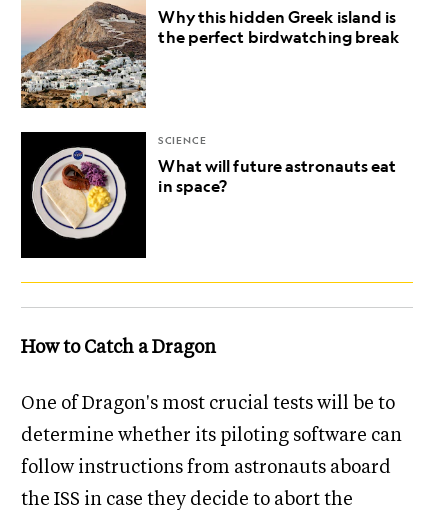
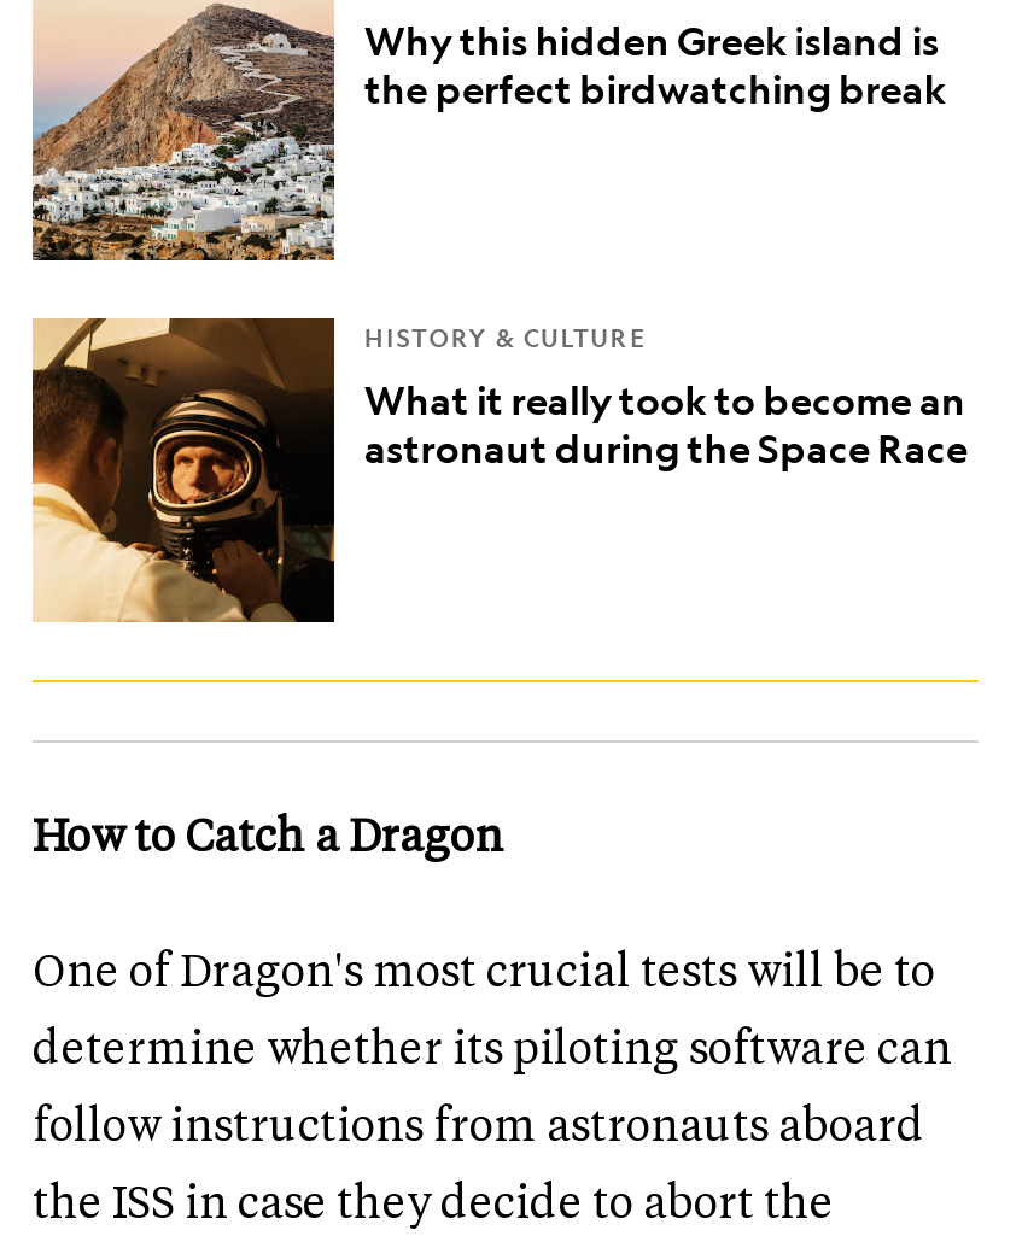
[20,131,396,259] [image] | SCIENCE | What will future astronauts eat | in space? -> [30,316,968,625] [image] | HISTORY & CULTURE | What it really took to become an | astronaut during the Space Race

